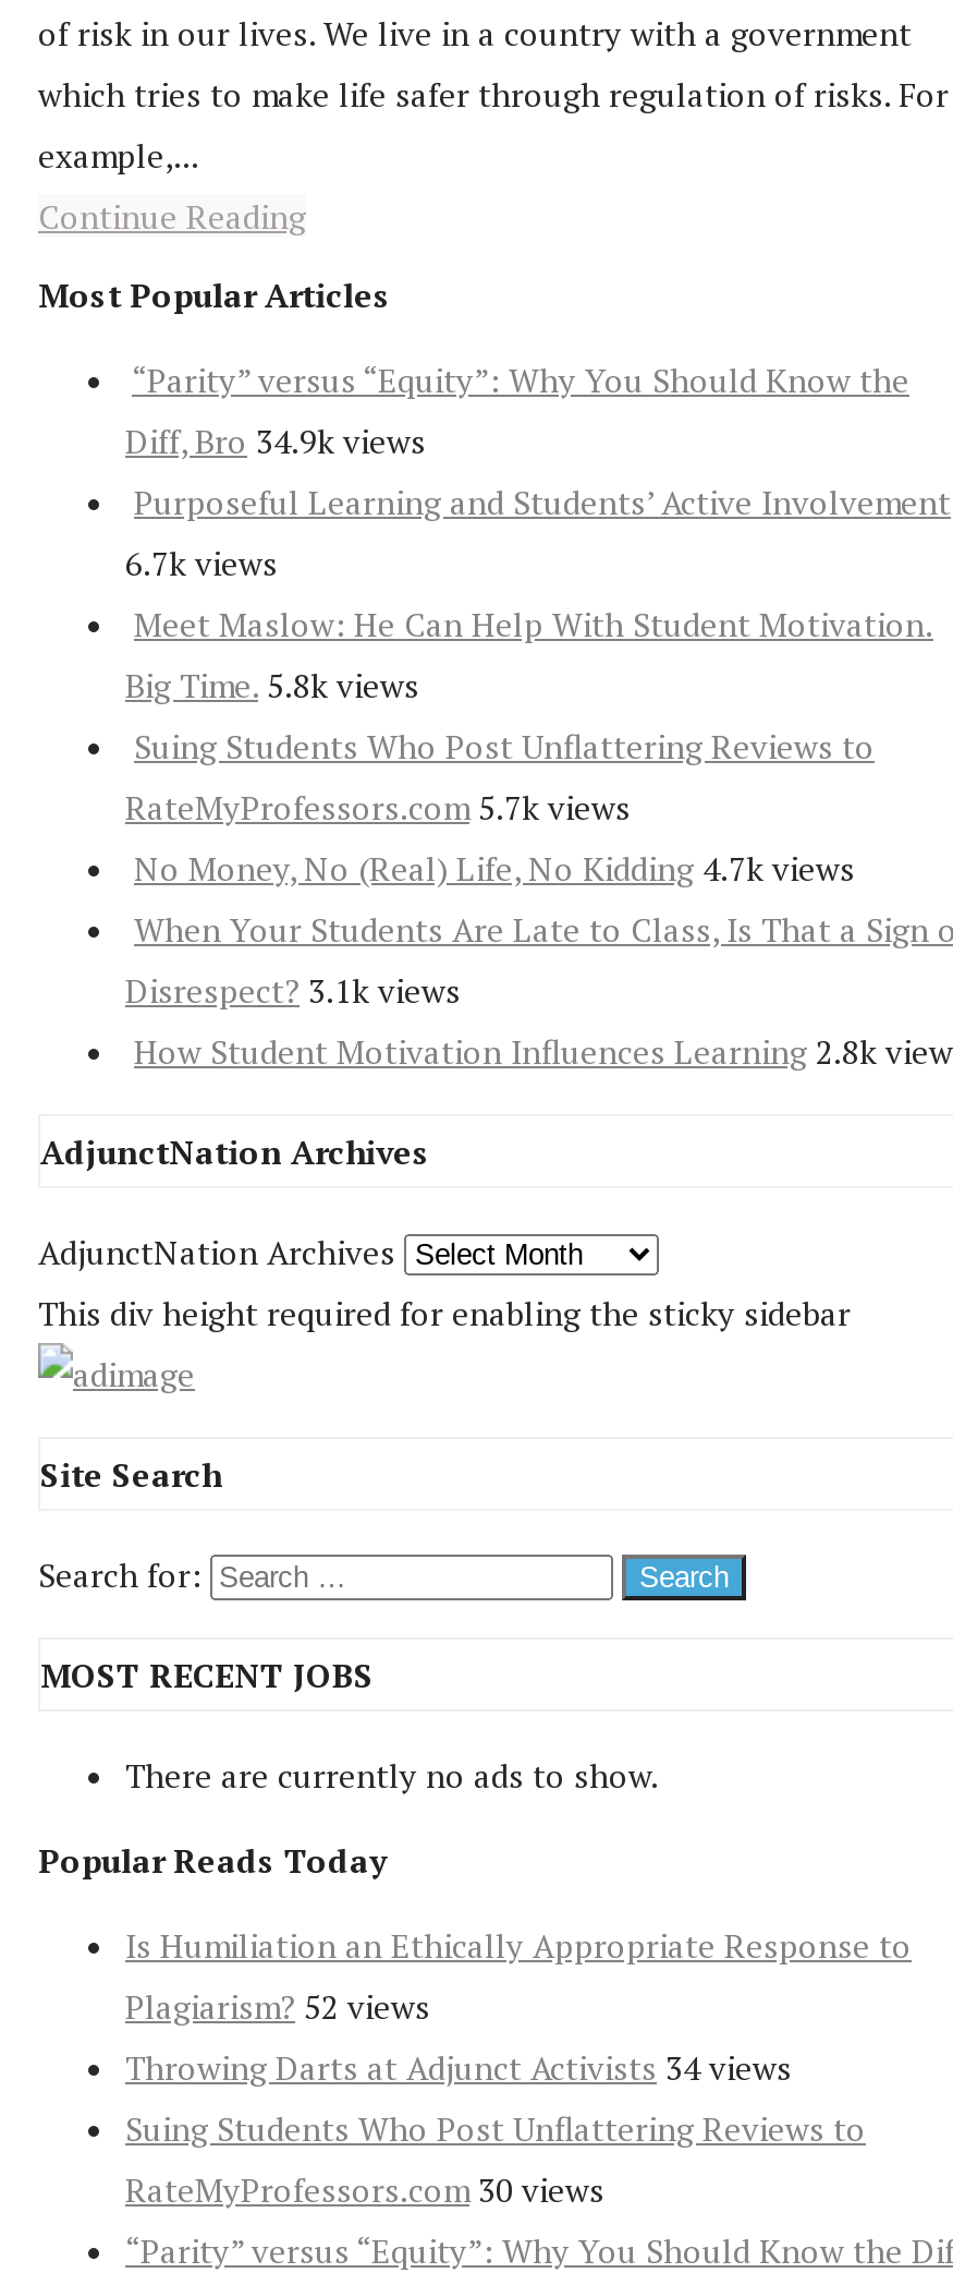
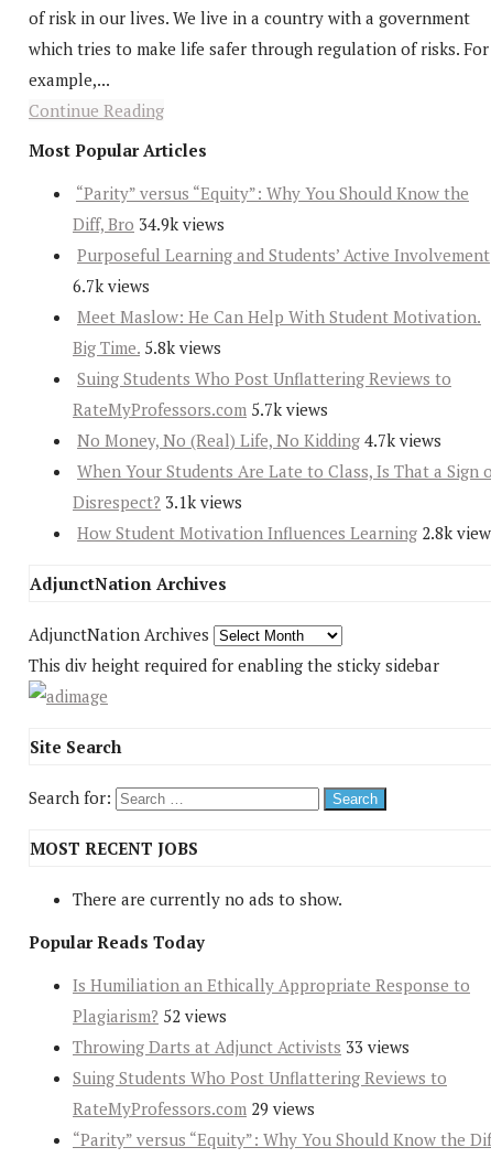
[125,2046,792,2090] Throwing Darts at Adjunct Activists 34 views -> [73,1036,410,1058] Throwing Darts at Adjunct Activists 33 views
[125,2168,604,2212] RateMyProfessors.com 30 views -> [73,1098,315,1120] RateMyProfessors.com 29 views

